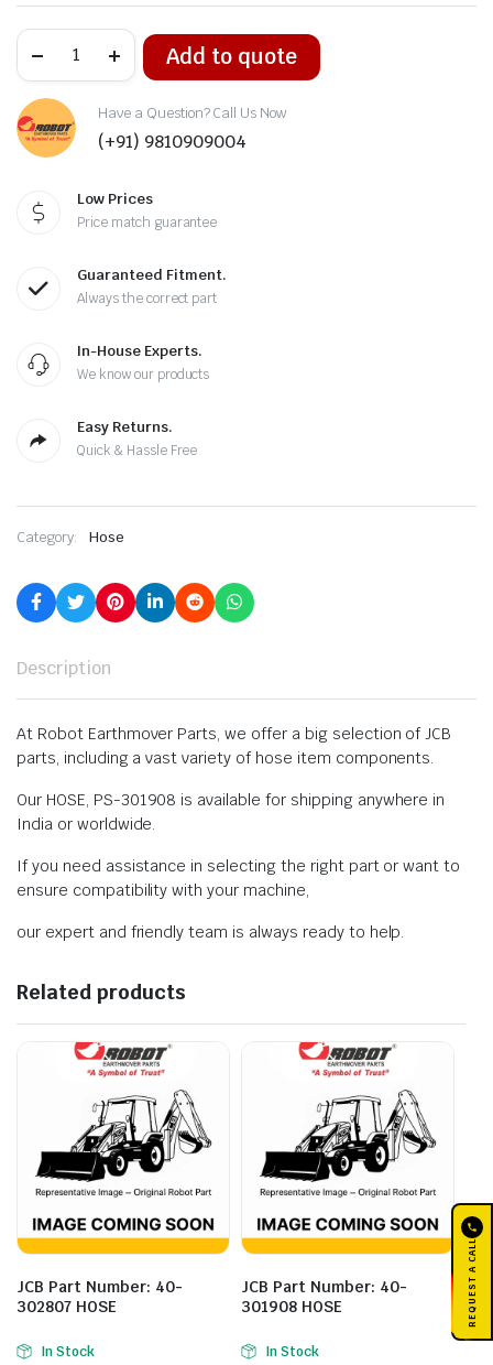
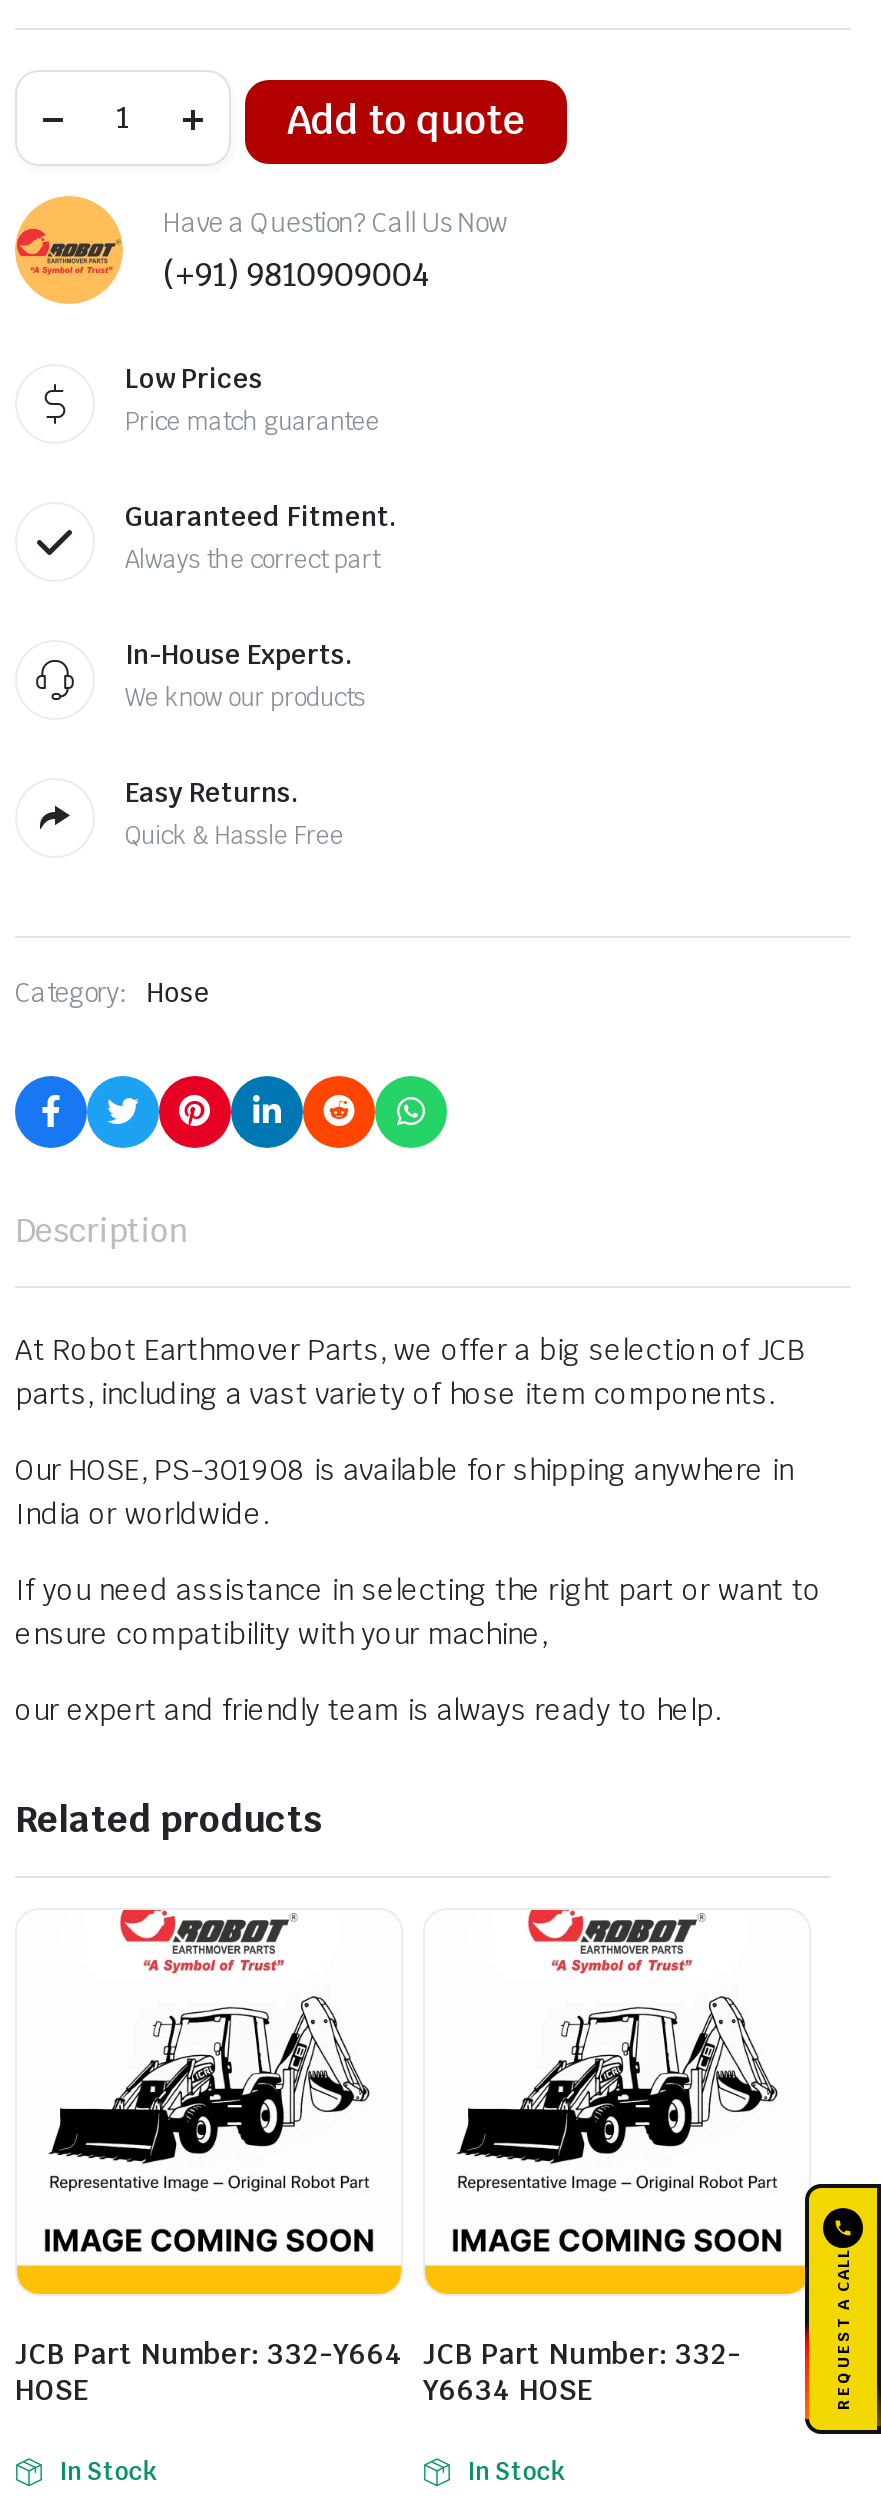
[17,1276,183,1316] JCB Part Number: 40- | 302807 HOSE -> [15,2335,403,2407] JCB Part Number: 332-Y664 | HOSE
[241,1276,407,1296] JCB Part Number: 40- -> [423,2335,741,2371] JCB Part Number: 332-
[241,1296,342,1316] 301908 HOSE -> [423,2371,593,2407] Y6634 HOSE

